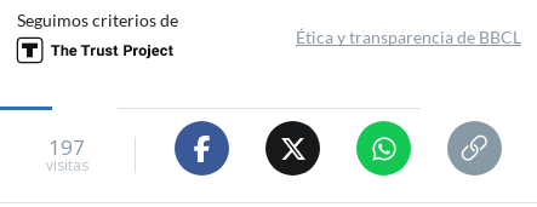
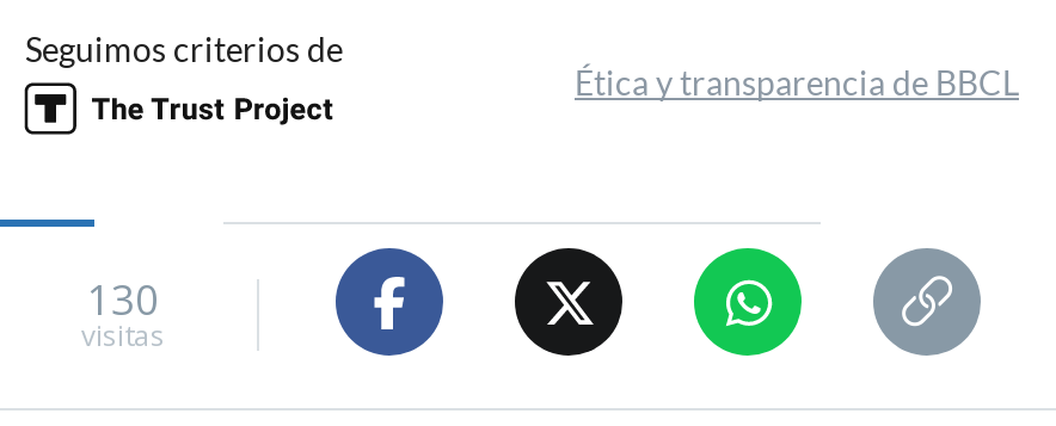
[48,133,85,161] 197 -> [87,272,159,327] 130

